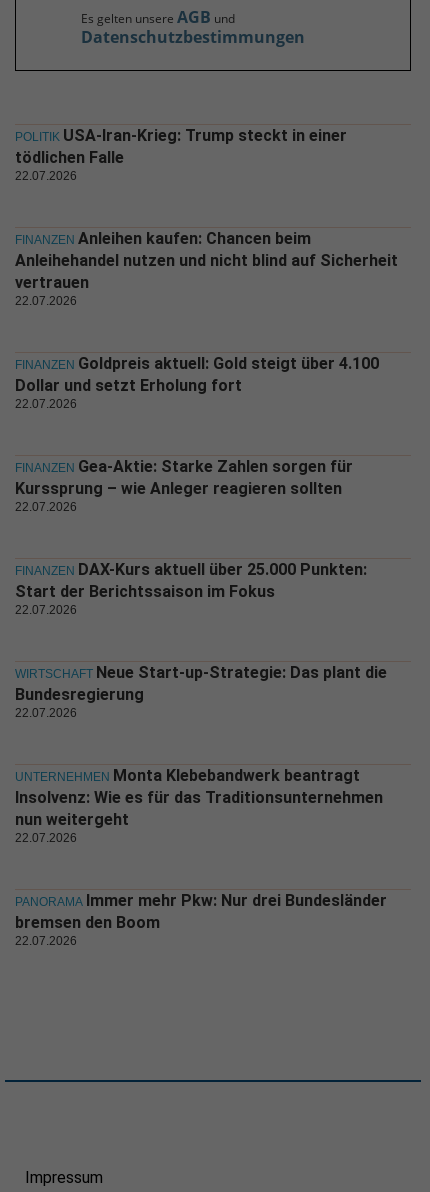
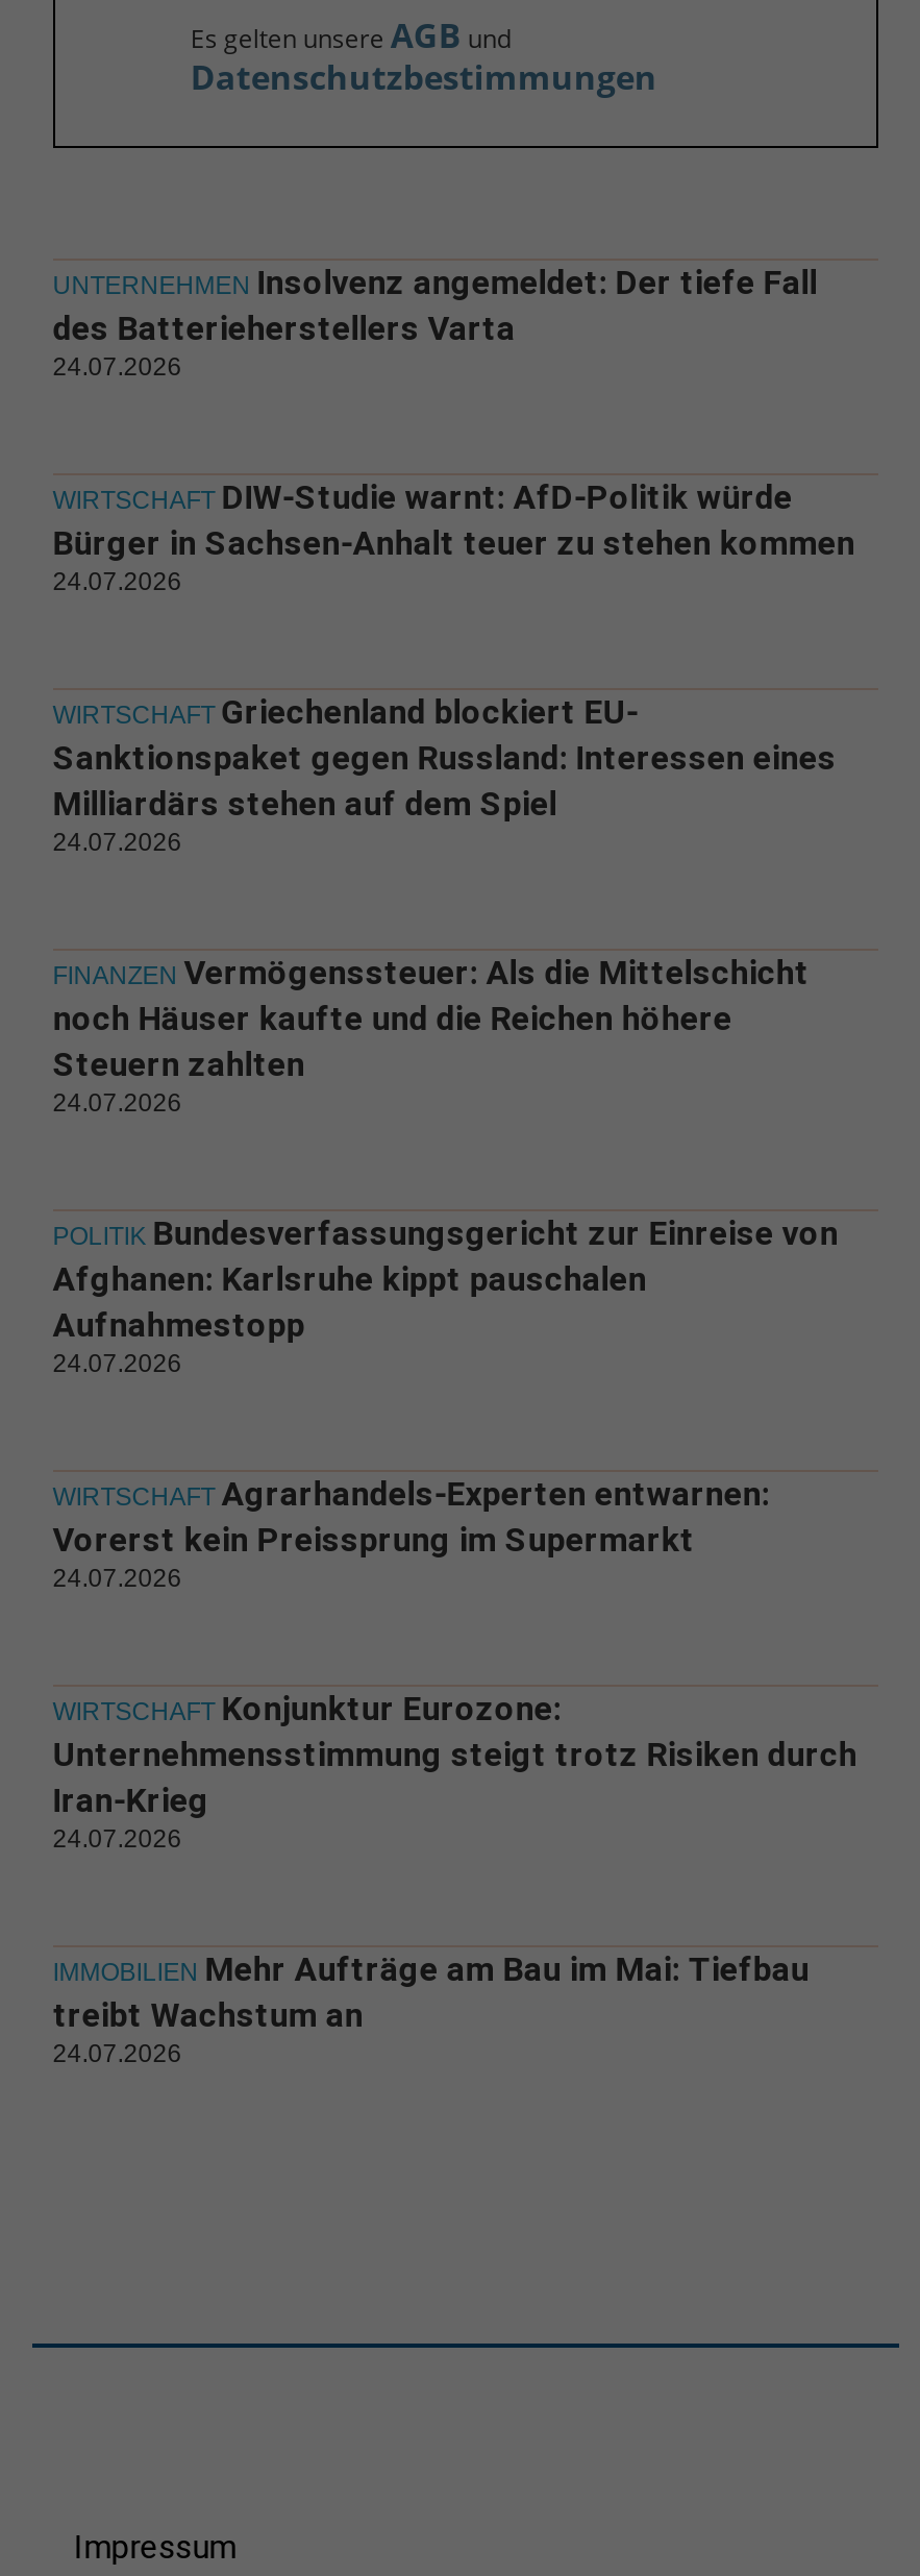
[15,126,347,183] POLITIK USA-Iran-Krieg: Trump steckt in einer | tödlichen Falle | 22.07.2026 -> [53,262,817,381] UNTERNEHMEN Insolvenz angemeldet: Der tiefe Fall | des Batterieherstellers Varta | 24.07.2026
[15,229,398,308] FINANZEN Anleihen kaufen: Chancen beim | Anleihehandel nutzen und nicht blind auf Sicherheit | vertrauen | 22.07.2026 -> [53,477,855,596] WIRTSCHAFT DIW-Studie warnt: AfD-Politik würde | Bürger in Sachsen-Anhalt teuer zu stehen kommen | 24.07.2026
[15,354,379,411] FINANZEN Goldpreis aktuell: Gold steigt über 4.100 | Dollar und setzt Erholung fort | 22.07.2026 -> [53,692,836,857] WIRTSCHAFT Griechenland blockiert EU- | Sanktionspaket gegen Russland: Interessen eines | Milliardärs stehen auf dem Spiel | 24.07.2026
[15,457,353,514] FINANZEN Gea-Aktie: Starke Zahlen sorgen für | Kurssprung – wie Anleger reagieren sollten | 22.07.2026 -> [53,953,809,1117] FINANZEN Vermögenssteuer: Als die Mittelschicht | noch Häuser kaufte und die Reichen höhere | Steuern zahlten | 24.07.2026
[15,560,367,617] FINANZEN DAX-Kurs aktuell über 25.000 Punkten: | Start der Berichtssaison im Fokus | 22.07.2026 -> [53,1213,838,1378] POLITIK Bundesverfassungsgericht zur Einreise von | Afghanen: Karlsruhe kippt pauschalen | Aufnahmestopp | 24.07.2026
[15,663,387,720] WIRTSCHAFT Neue Start-up-Strategie: Das plant die | Bundesregierung | 22.07.2026 -> [53,1474,769,1593] WIRTSCHAFT Agrarhandels-Experten entwarnen: | Vorerst kein Preissprung im Supermarkt | 24.07.2026
[15,766,383,845] UNTERNEHMEN Monta Klebebandwerk beantragt | Insolvenz: Wie es für das Traditionsunternehmen | nun weitergeht | 22.07.2026 -> [53,1689,857,1853] WIRTSCHAFT Konjunktur Eurozone: | Unternehmensstimmung steigt trotz Risiken durch | Iran-Krieg | 24.07.2026
[15,891,387,948] PANORAMA Immer mehr Pkw: Nur drei Bundesländer | bremsen den Boom | 22.07.2026 -> [53,1949,809,2068] IMMOBILIEN Mehr Aufträge am Bau im Mai: Tiefbau | treibt Wachstum an | 24.07.2026

